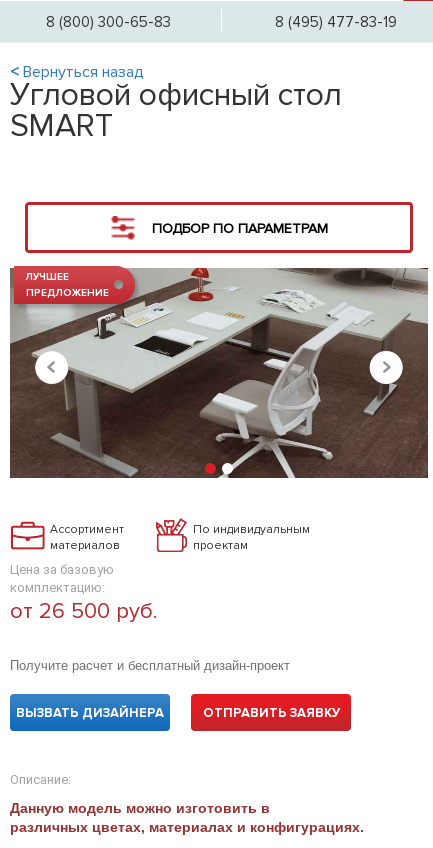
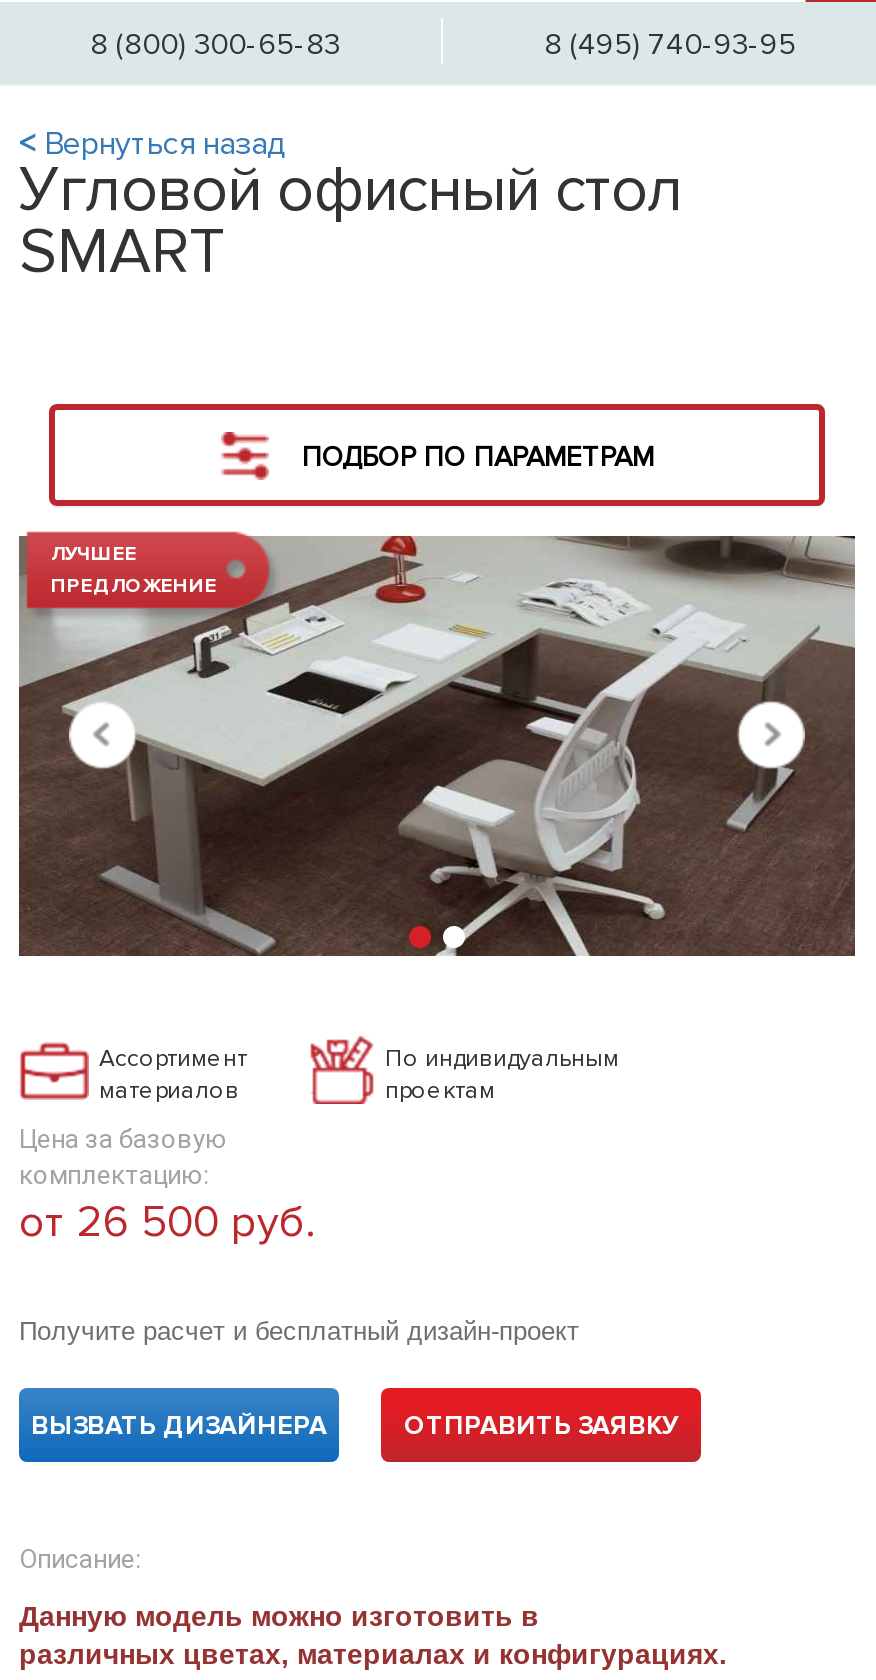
[274,13,396,31] 8 (495) 477-83-19 -> [544,26,796,62] 8 (495) 740-93-95

